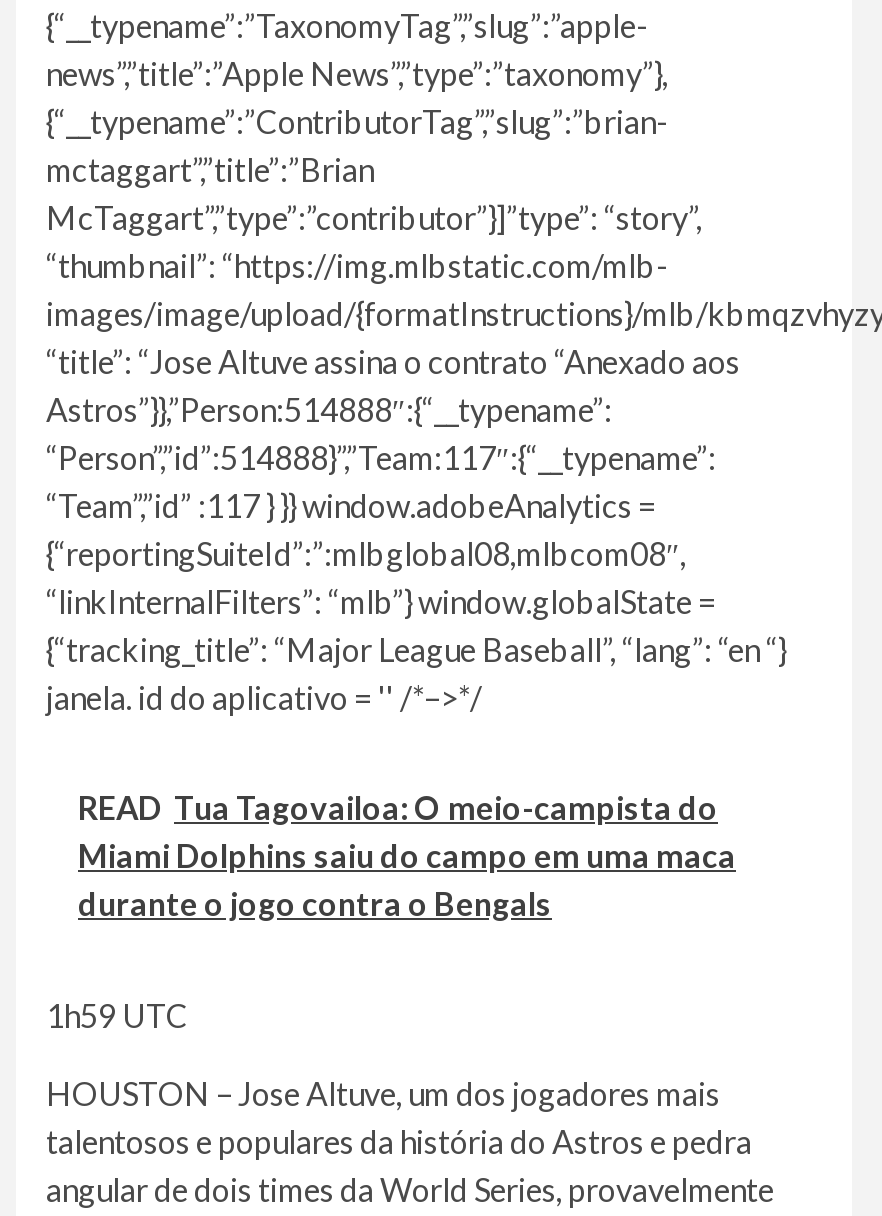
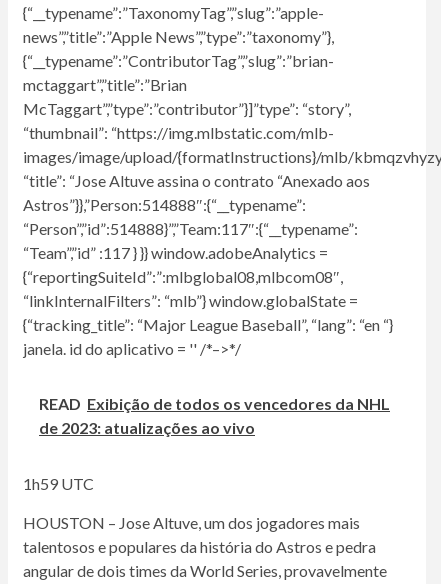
[78,788,736,922] READ Tua Tagovailoa: O meio-campista do | Miami Dolphins saiu do campo em uma maca | durante o jogo contra o Bengals -> [39,394,390,437] READ Exibição de todos os vencedores da NHL | de 2023: atualizações ao vivo

